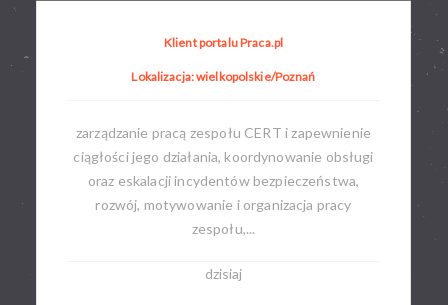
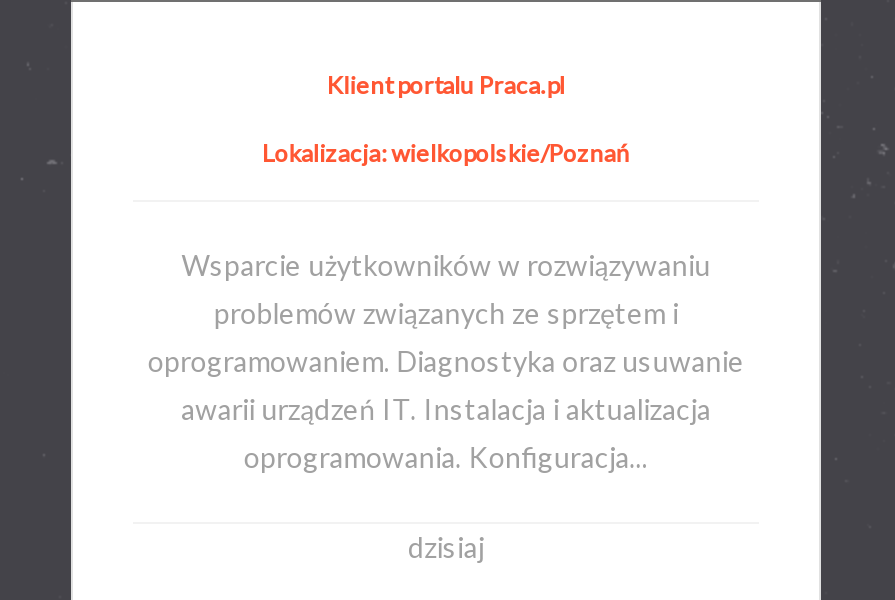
[73,124,374,237] zarządzanie pracą zespołu CERT i zapewnienie | ciągłości jego działania, koordynowanie obsługi | oraz eskalacji incydentów bezpieczeństwa, | rozwój, motywowanie i organizacja pracy | zespołu,... -> [148,249,744,475] Wsparcie użytkowników w rozwiązywaniu | problemów związanych ze sprzętem i | oprogramowaniem. Diagnostyka oraz usuwanie | awarii urządzeń IT. Instalacja i aktualizacja | oprogramowania. Konfiguracja...

